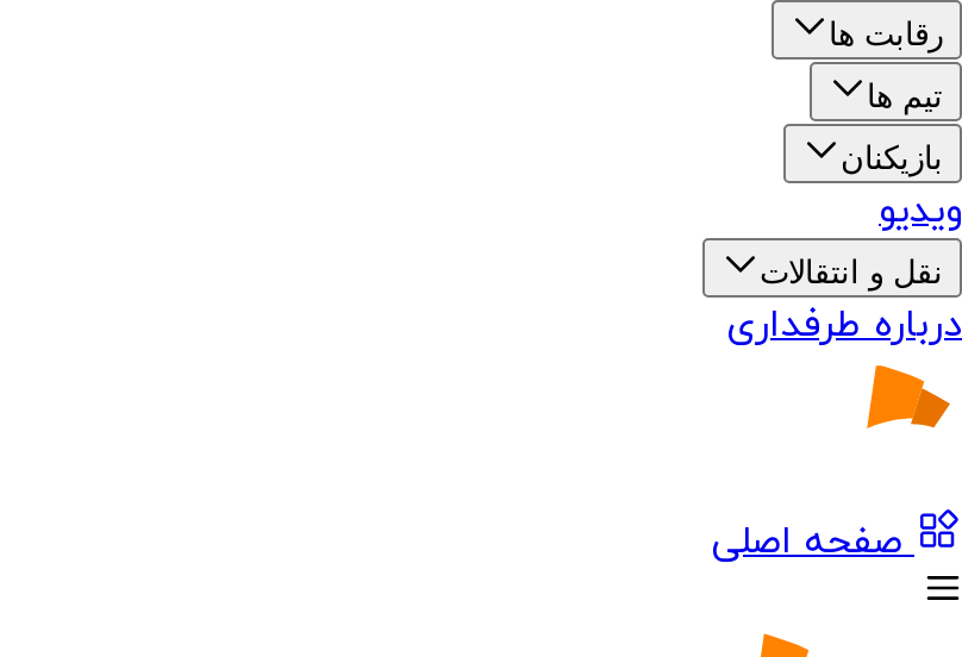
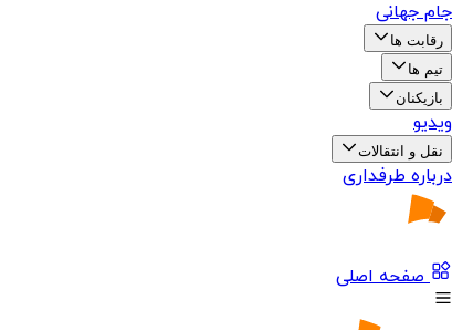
none -> [376,0,452,24] جام جهانی

